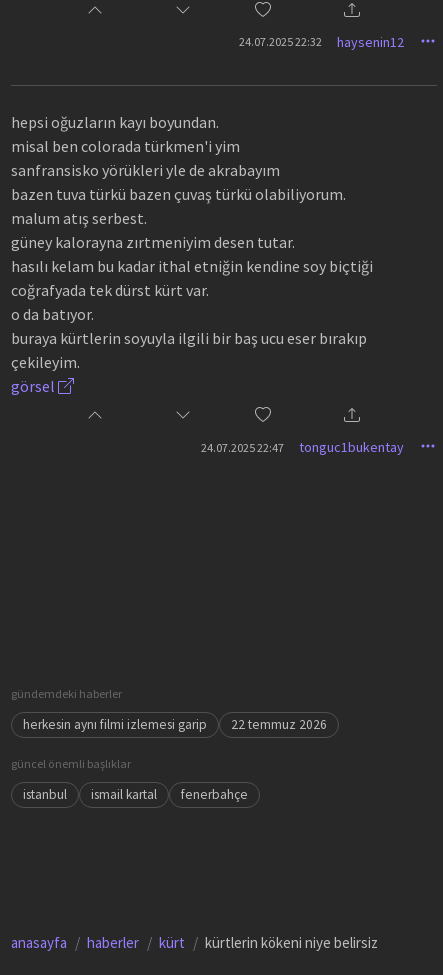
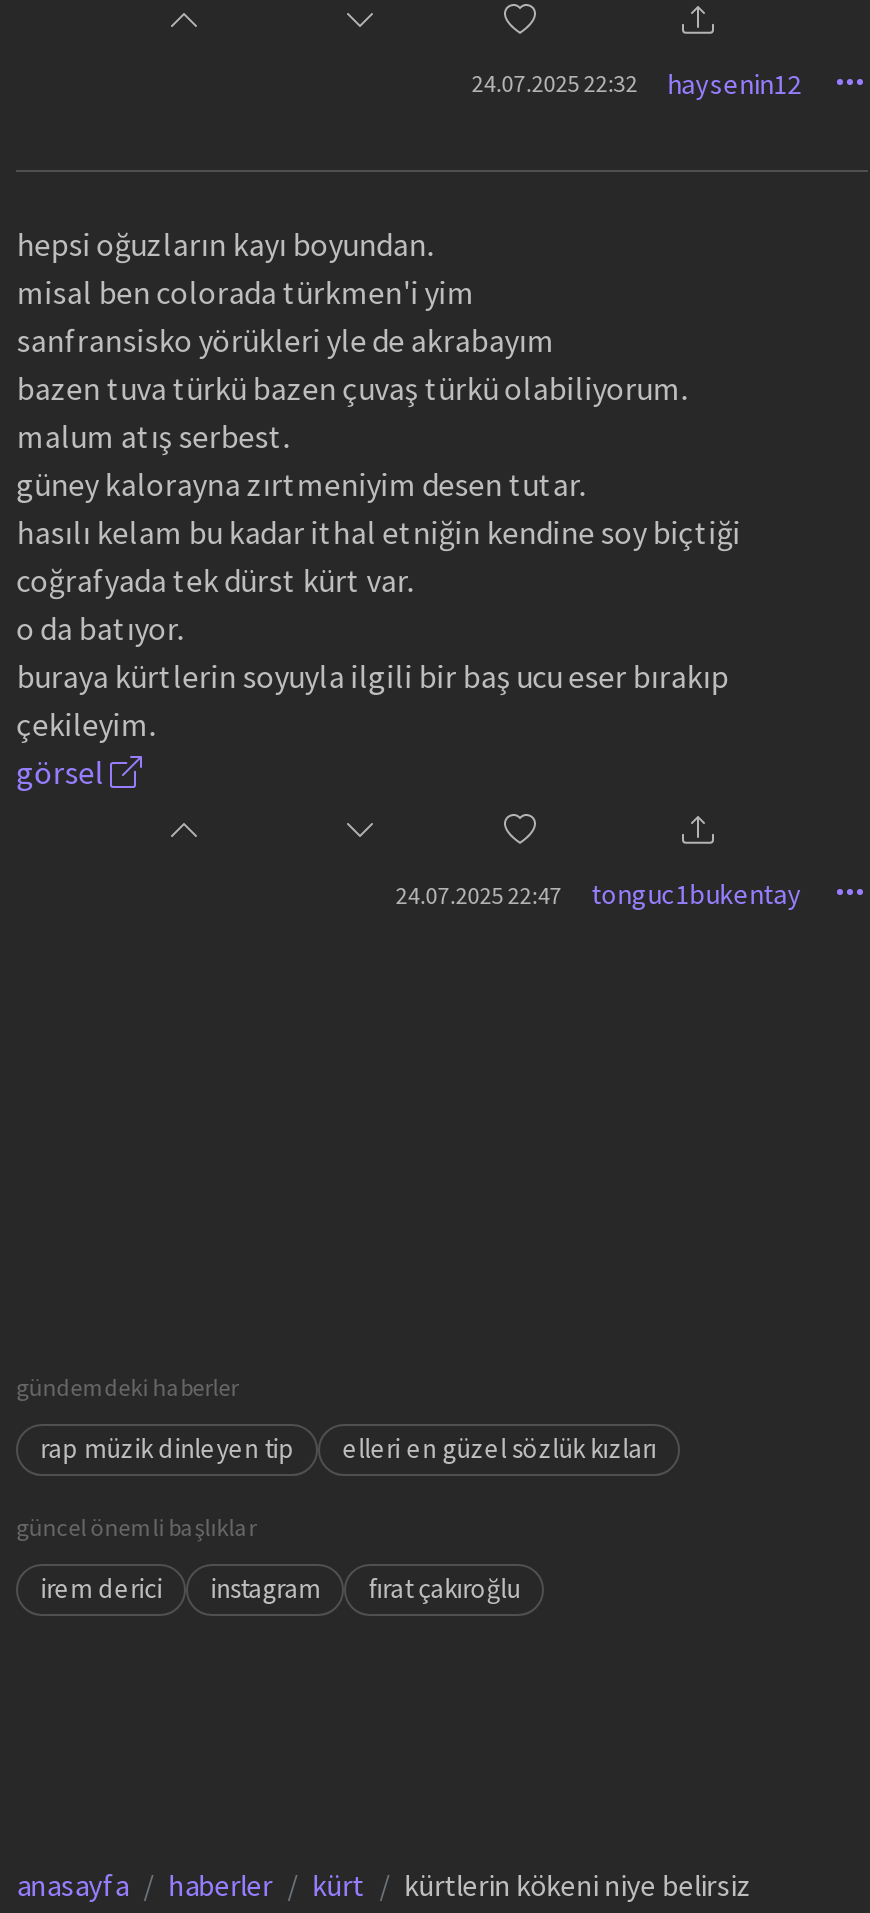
[23,716,327,733] herkesin aynı filmi izlemesi garip | 22 temmuz 2026 -> [40,1432,656,1466] rap müzik dinleyen tip | elleri en güzel sözlük kızları
[23,786,248,803] istanbul | ismail kartal | fenerbahçe -> [40,1572,520,1606] irem derici | instagram | fırat çakıroğlu

